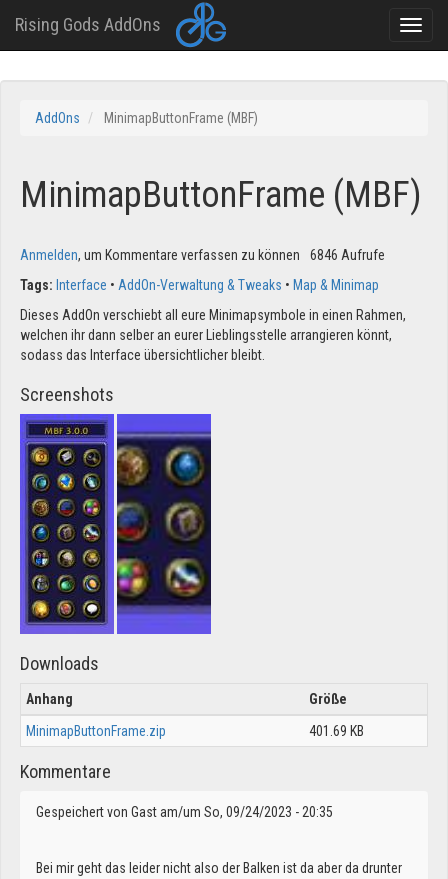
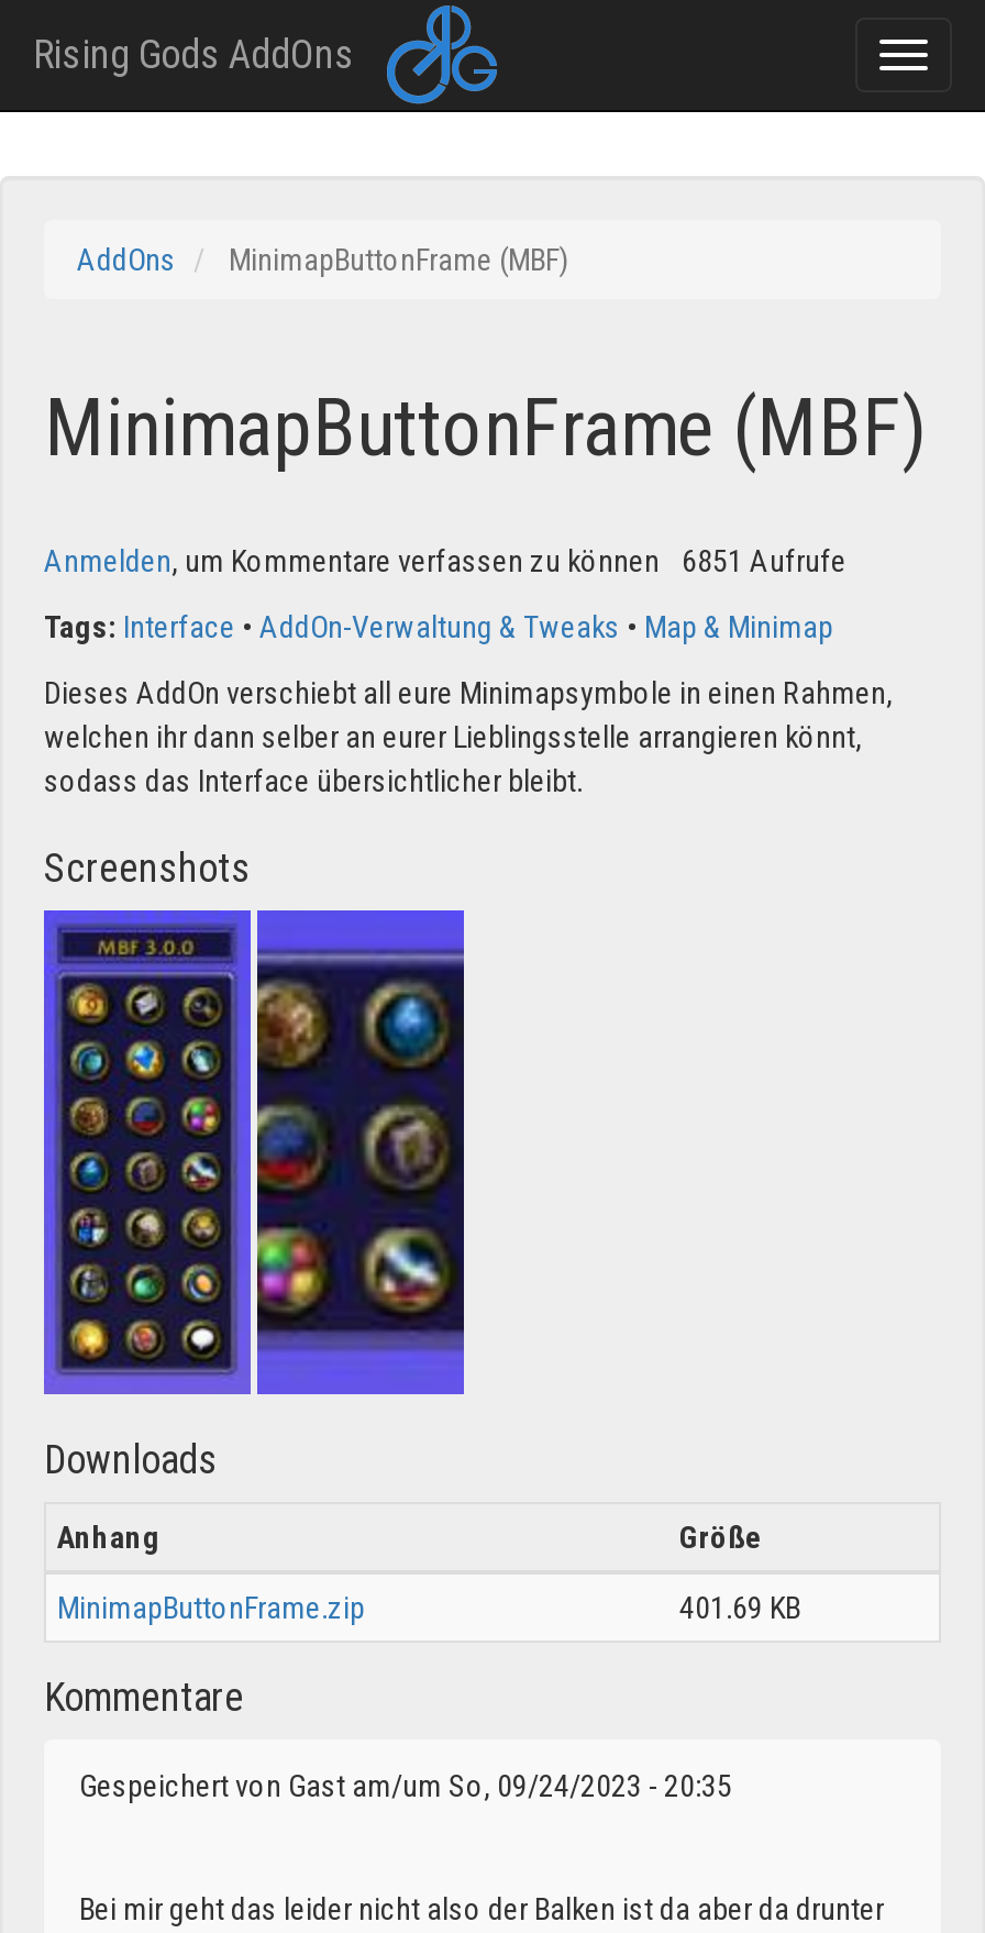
[20,247,385,263] Anmelden, um Kommentare verfassen zu können 6846 Aufrufe -> [44,543,846,578] Anmelden, um Kommentare verfassen zu können 6851 Aufrufe

